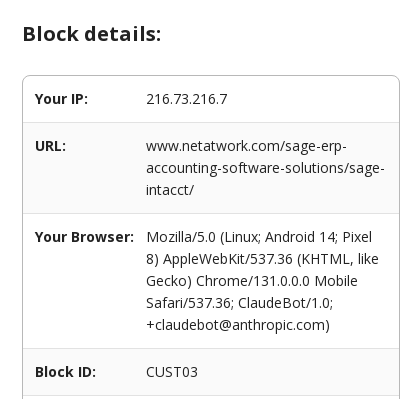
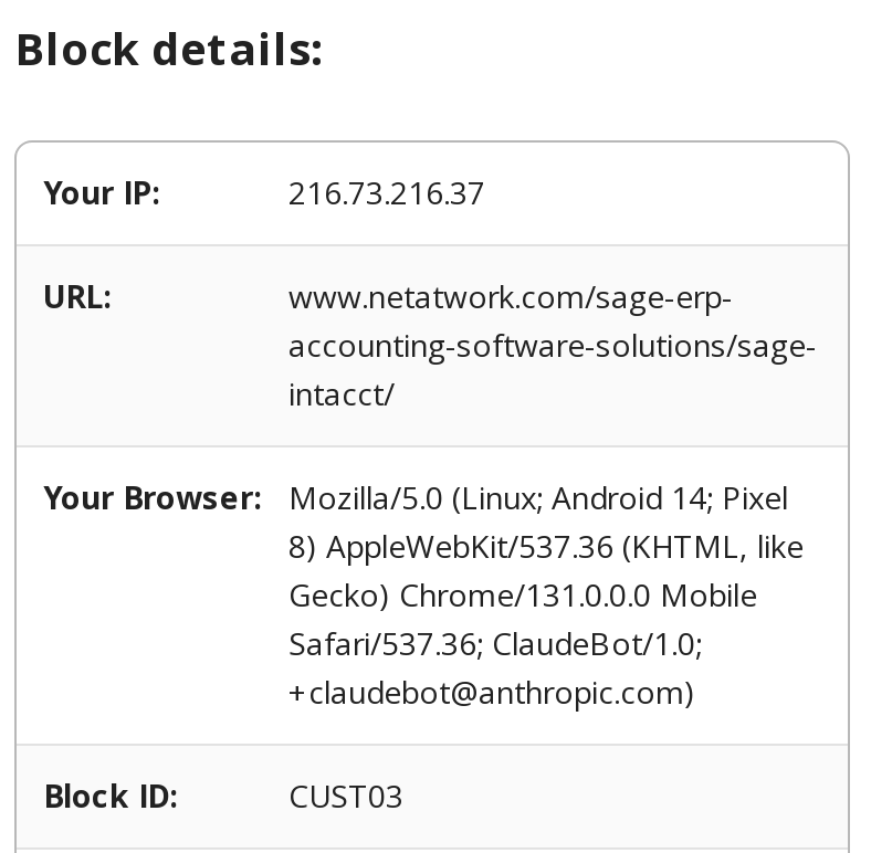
[146,89,227,108] 216.73.216.7 -> [288,171,485,213] 216.73.216.37

